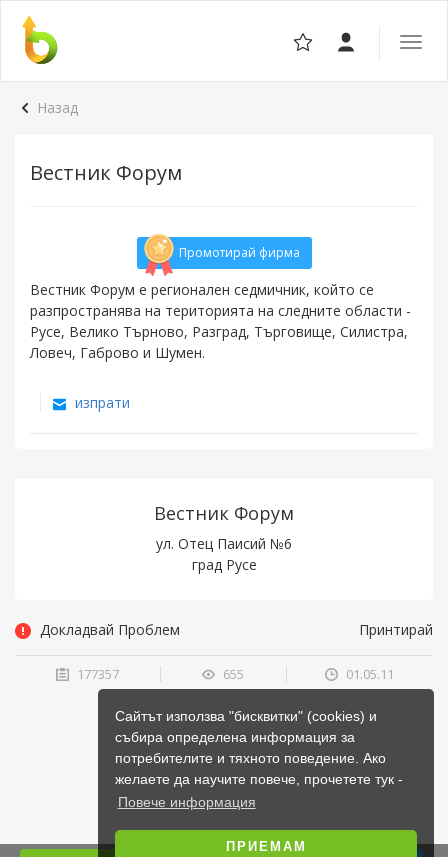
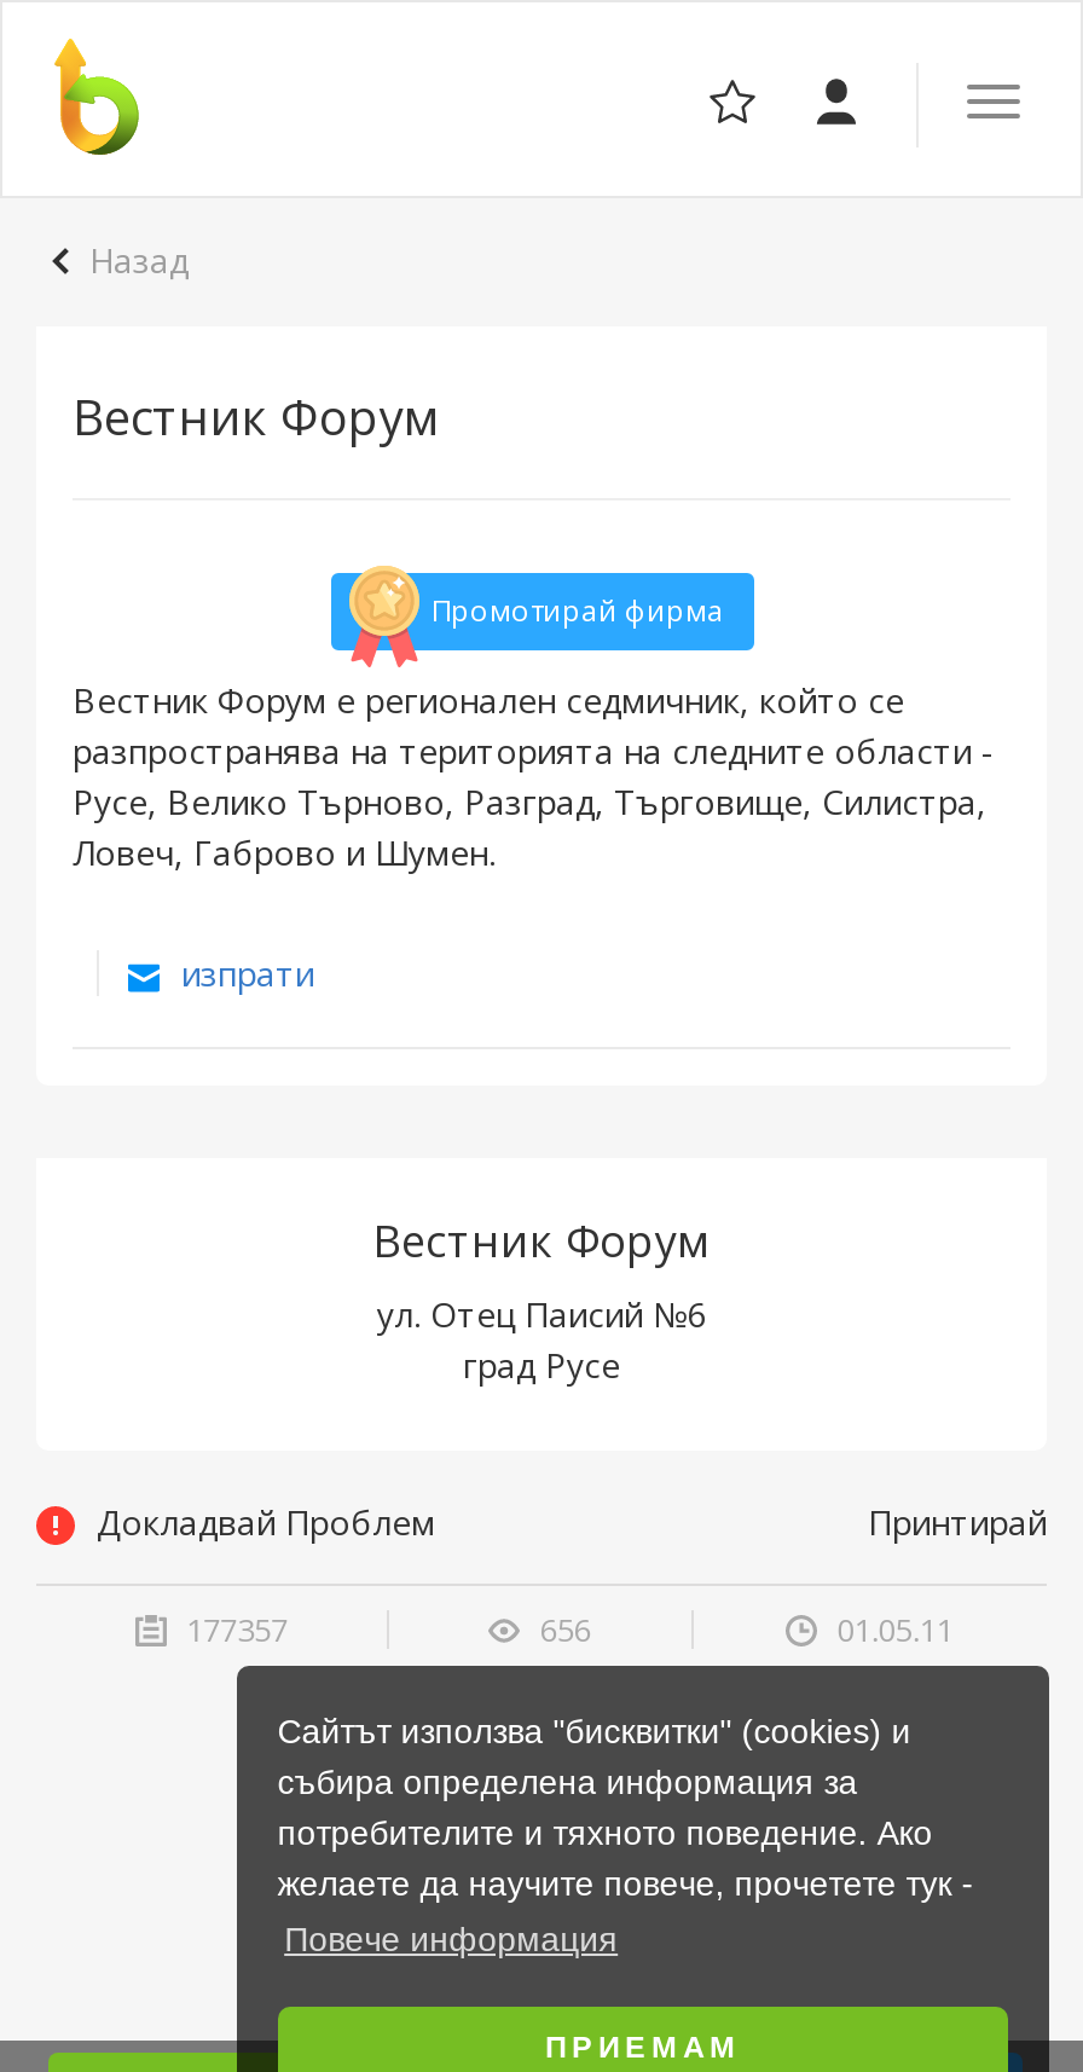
[220,665,244,683] 655 -> [533,1608,591,1651] 656

